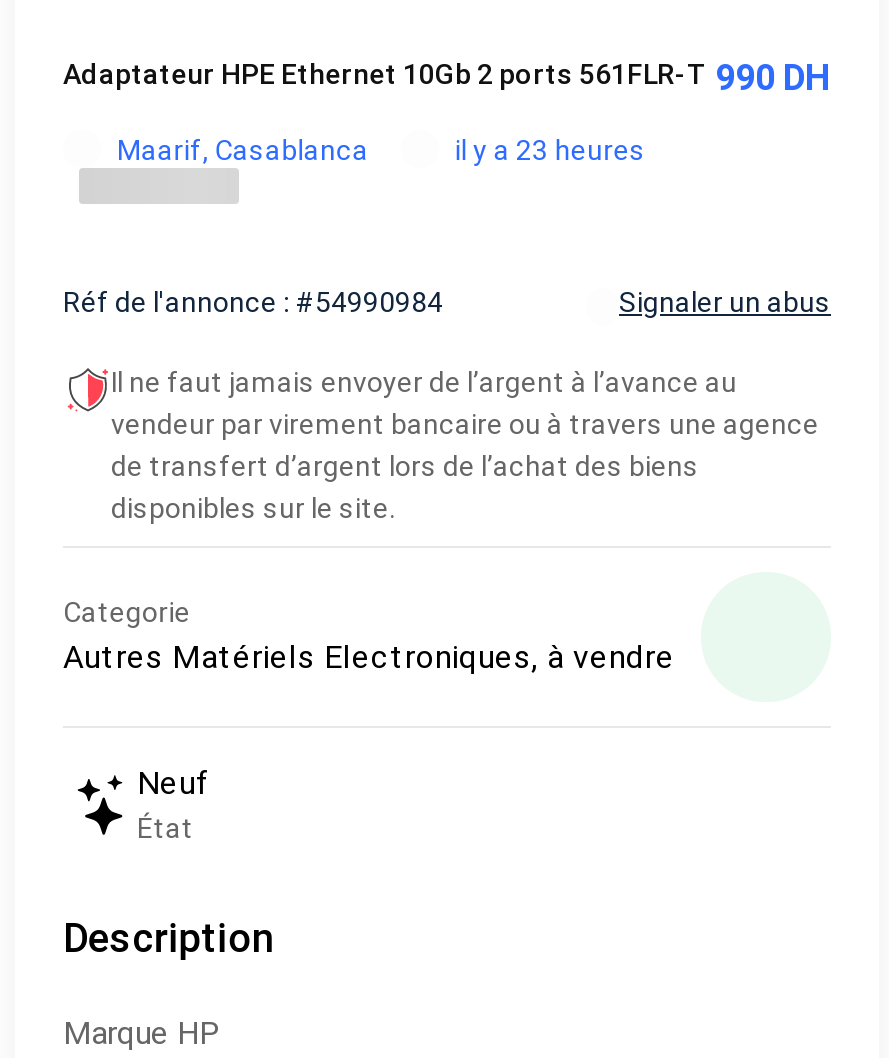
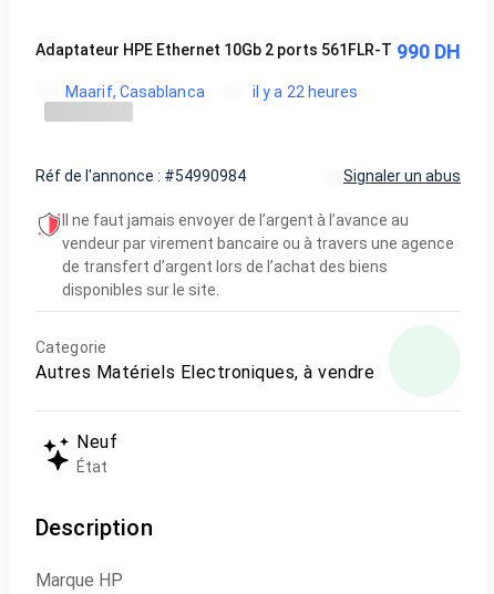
[455,133,646,165] il y a 23 heures -> [252,82,358,100] il y a 22 heures

